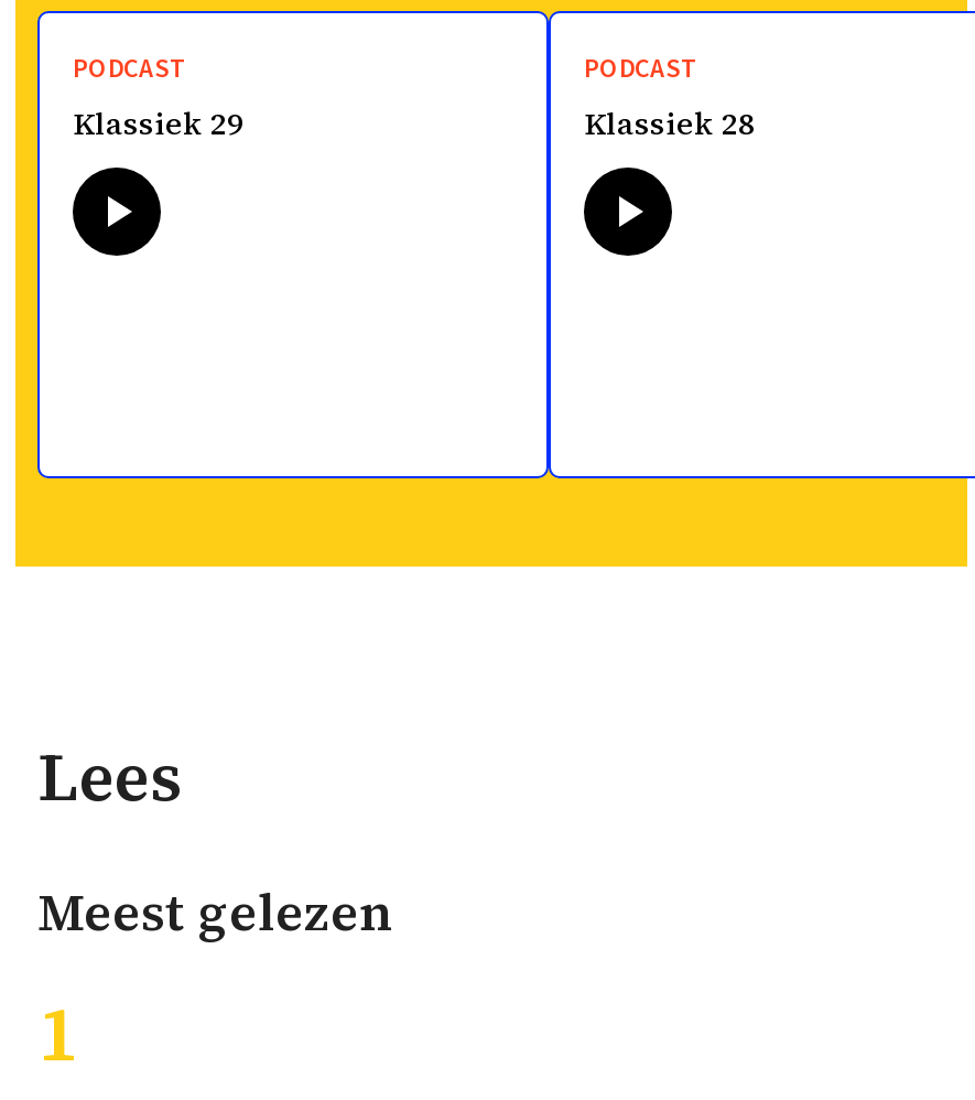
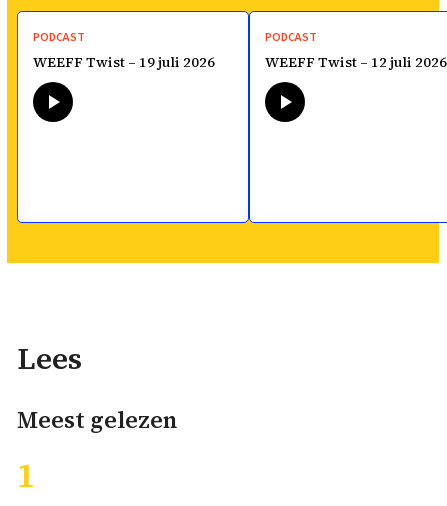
[73,102,245,146] Klassiek 29 -> [33,52,215,72] WEEFF Twist – 19 juli 2026
[584,102,756,146] Klassiek 28 -> [265,52,447,72] WEEFF Twist – 12 juli 2026

